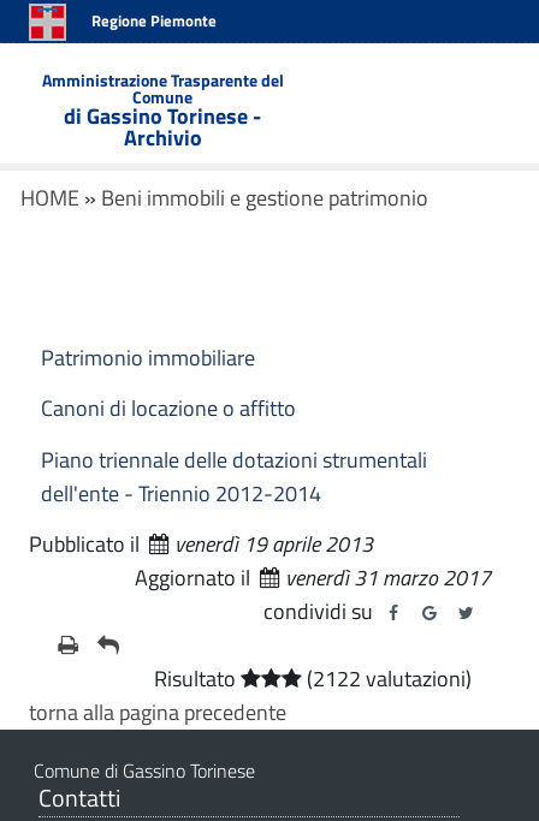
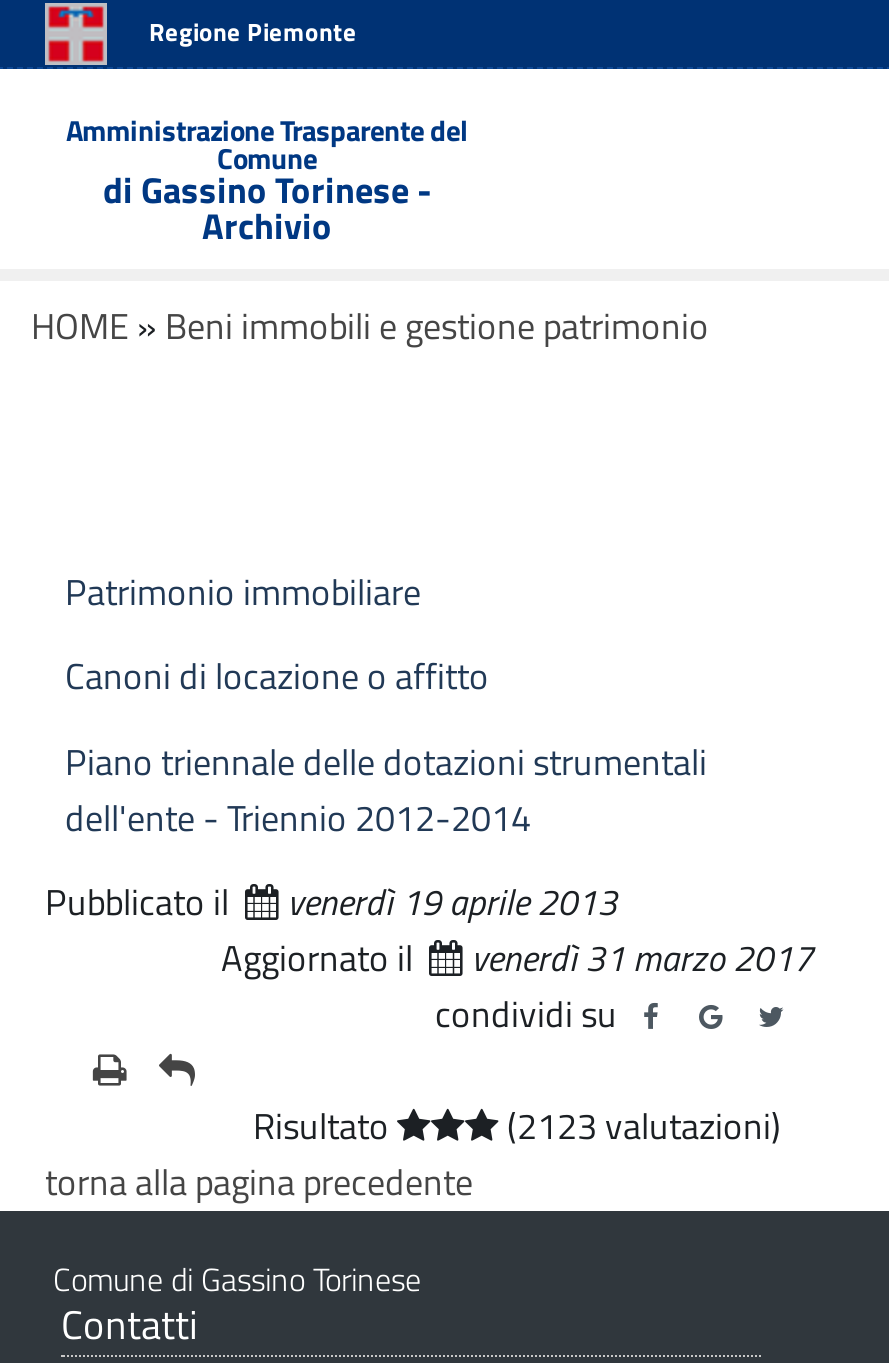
[154,662,472,695] Risultato (2122 valutazioni) -> [253,1099,781,1153] Risultato (2123 valutazioni)

